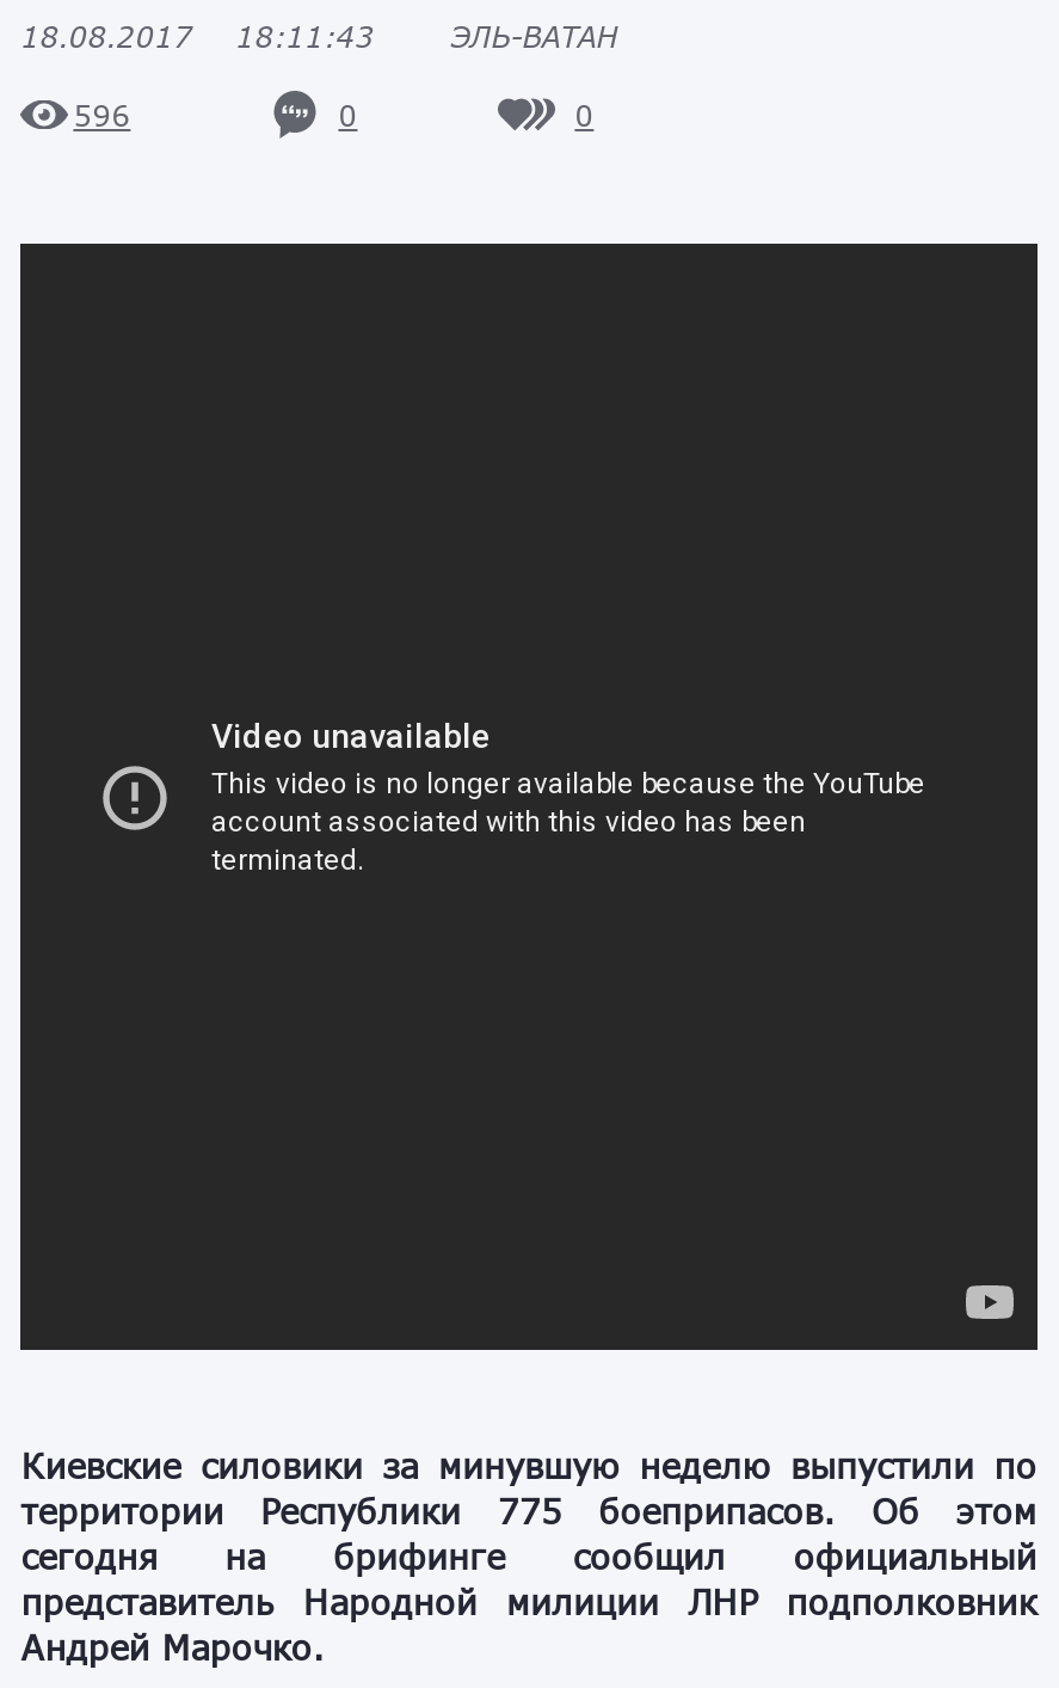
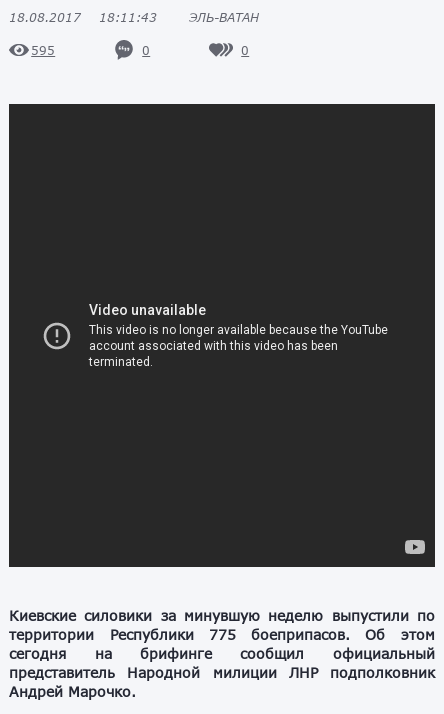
[73,98,131,134] 596 -> [31,43,55,58] 595

